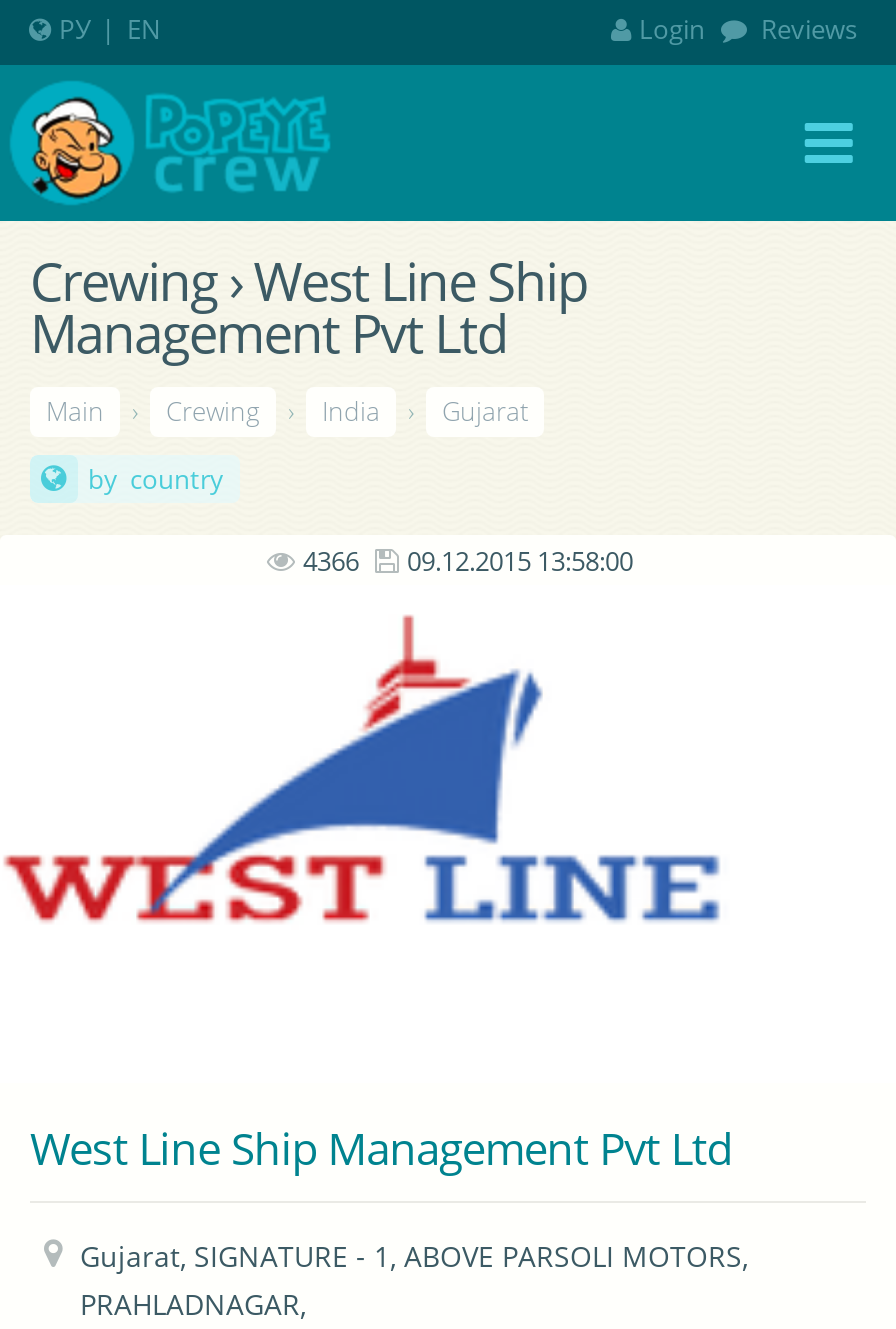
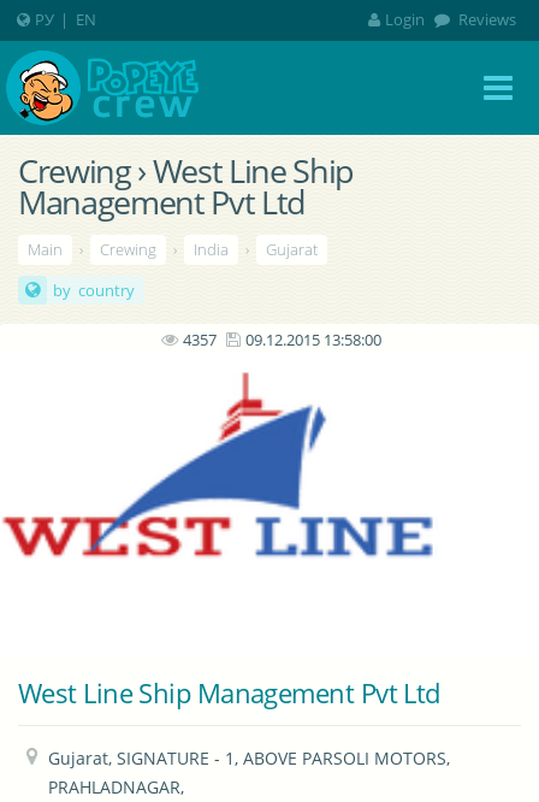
[303,543,633,579] 4366 09.12.2015 13:58:00 -> [182,329,381,351] 4357 09.12.2015 13:58:00

